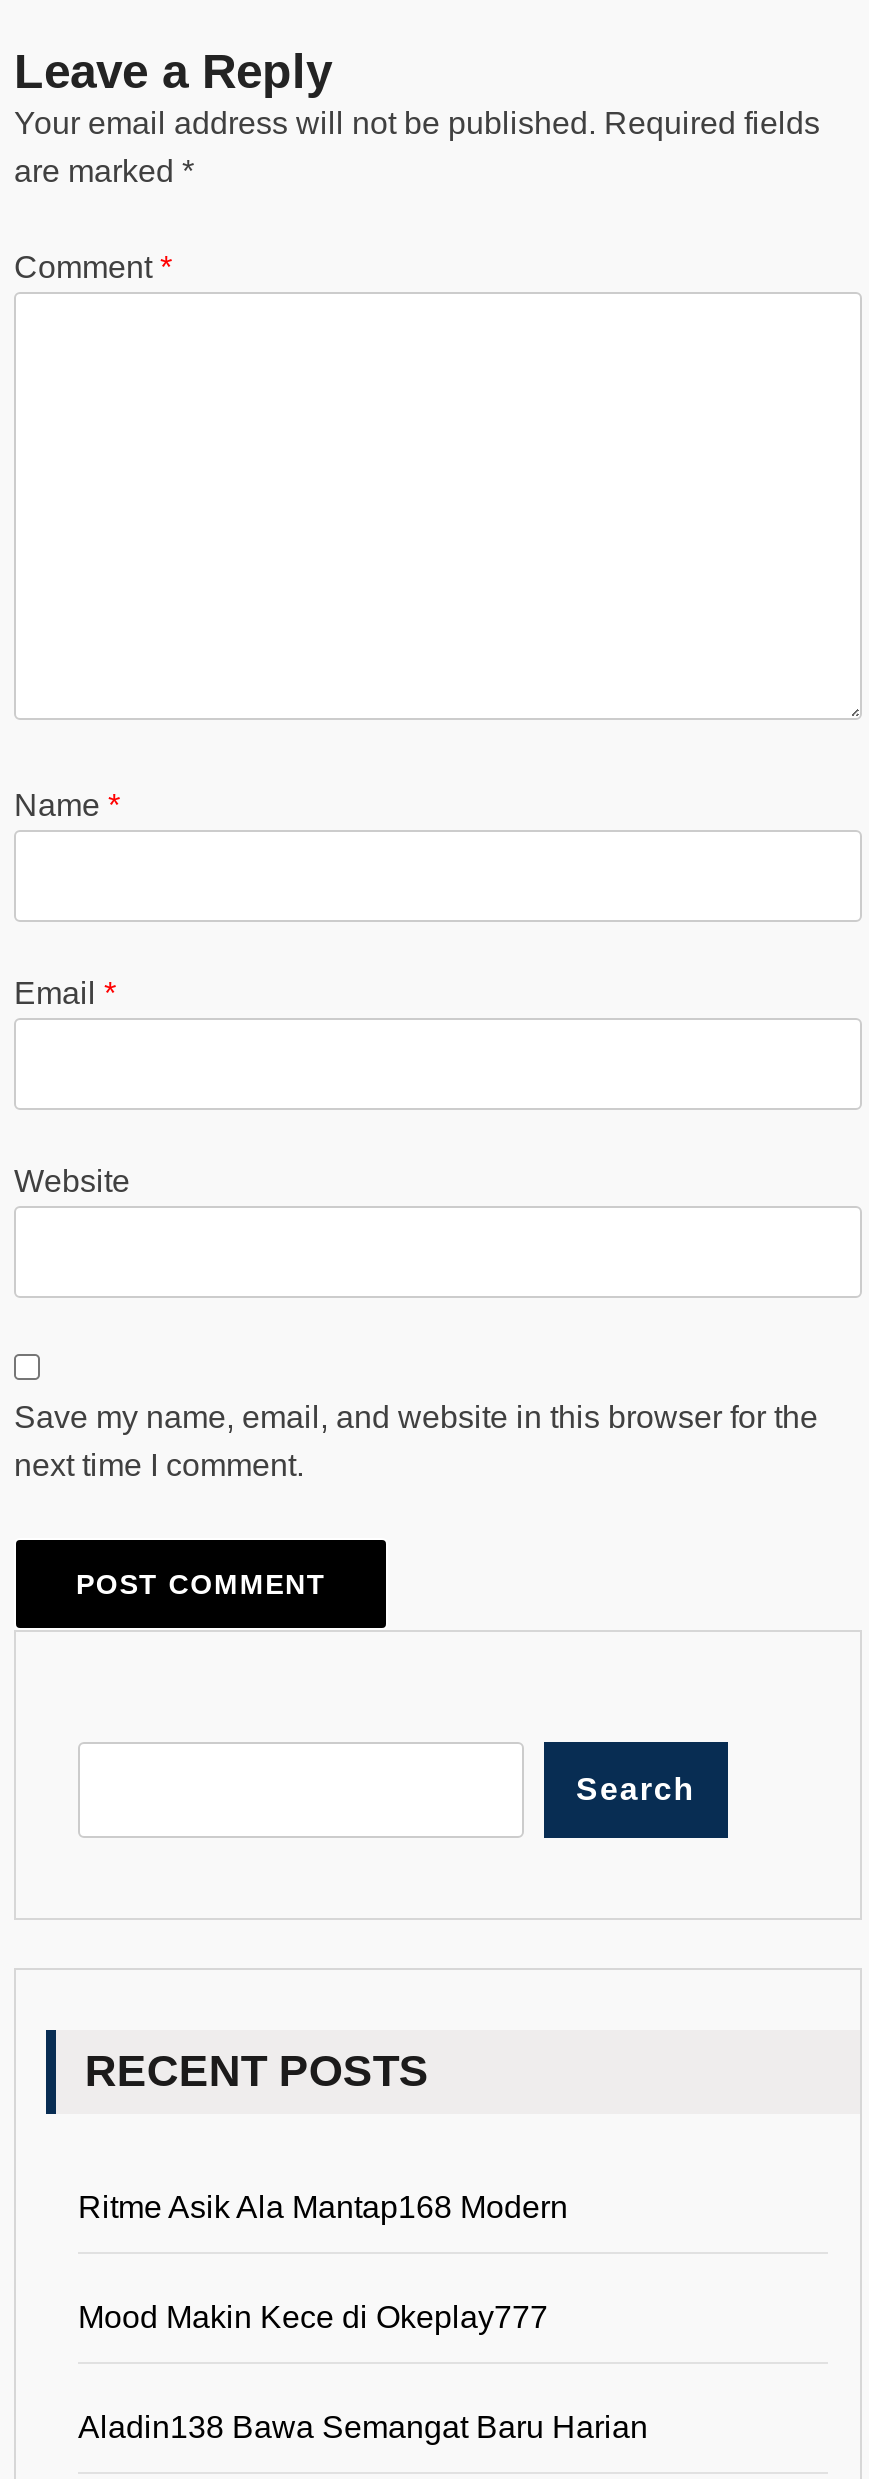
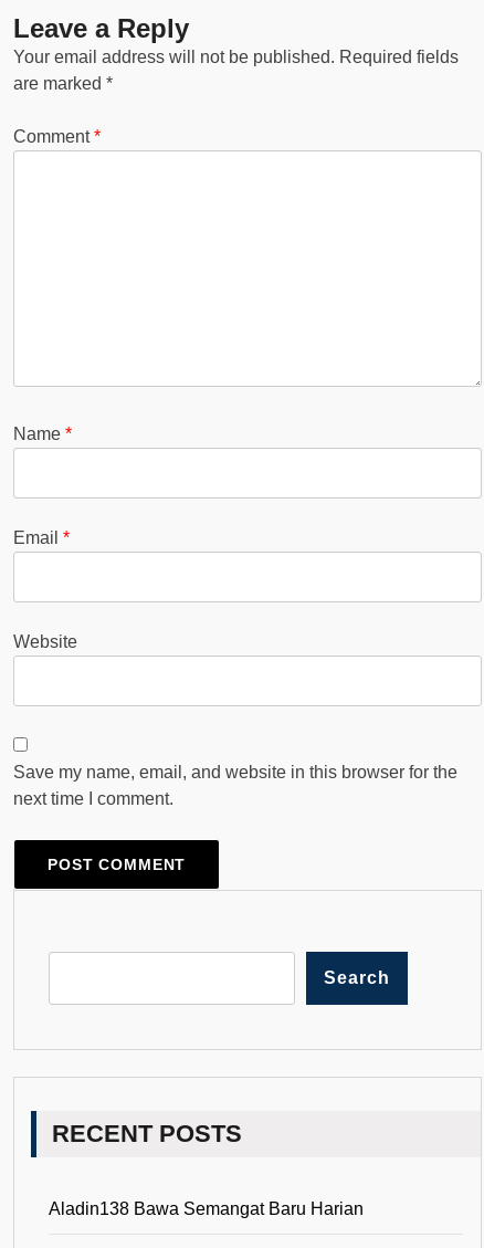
[78,2190,568,2334] Ritme Asik Ala Mantap168 Modern | Mood Makin Kece di Okeplay777 -> none

